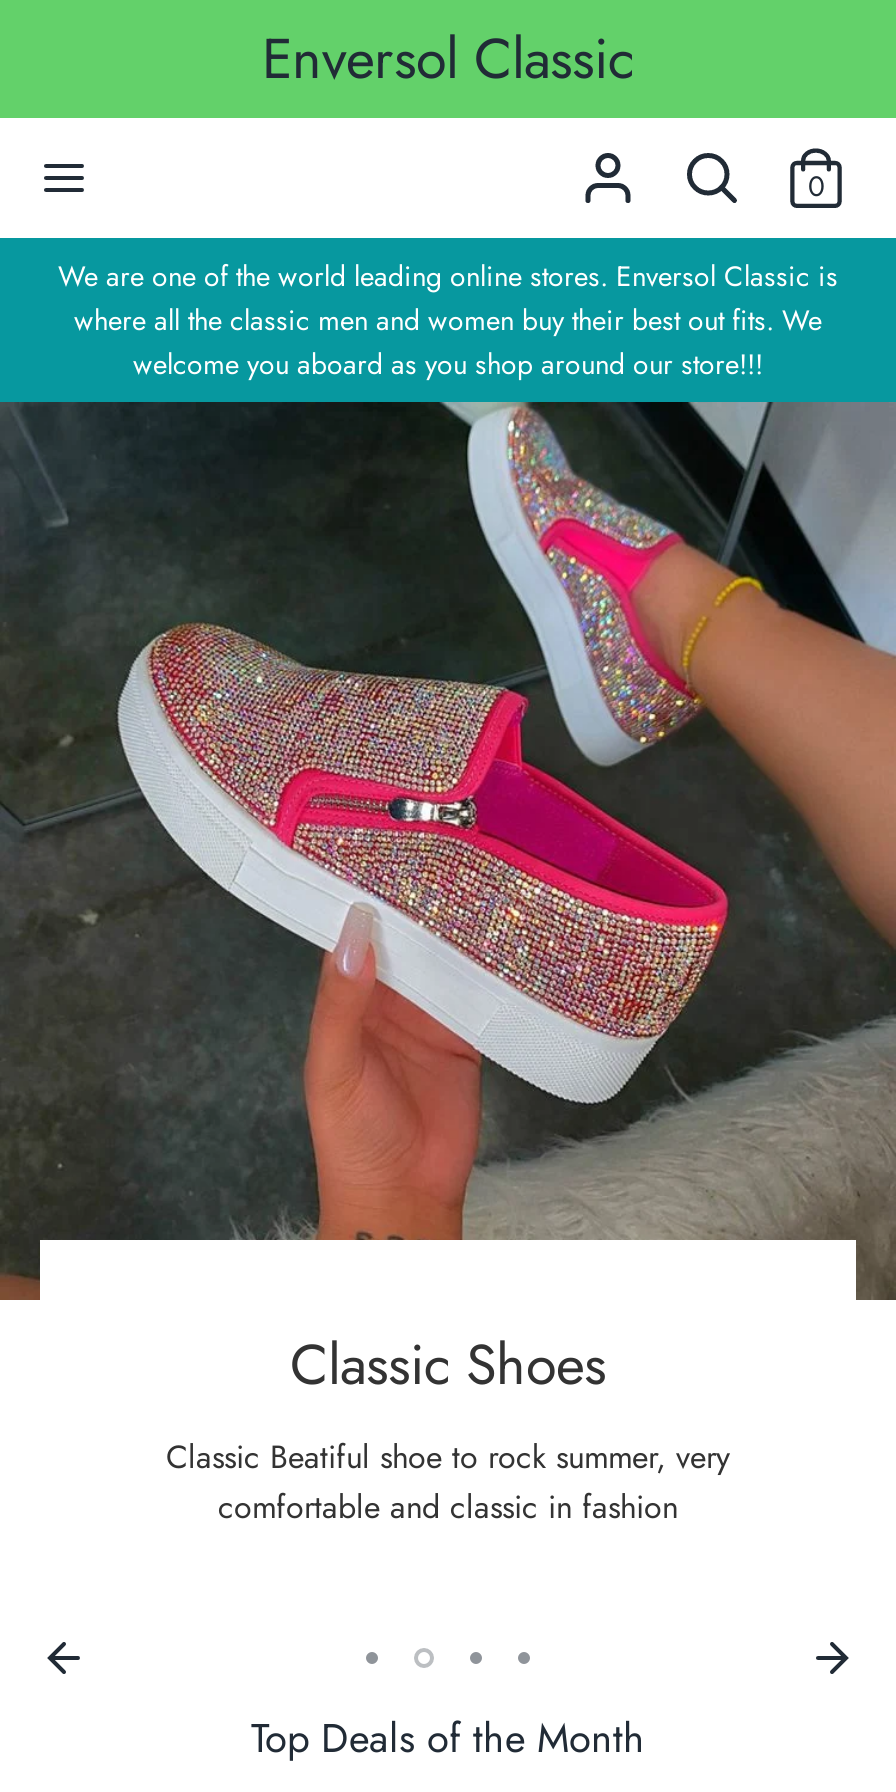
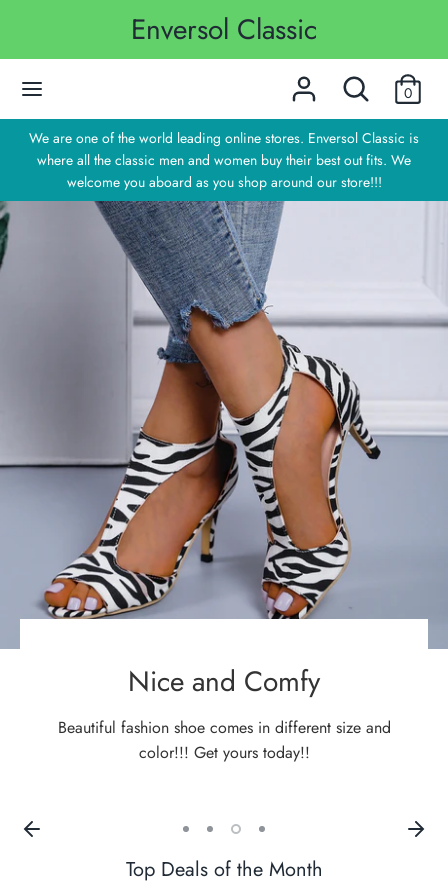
[6,400,890,1529] [image] | Classic Shoes | Classic Beatiful shoe to rock summer, very | comfortable and classic in fashion -> [3,200,445,764] [image] | Nice and Comfy | Beautiful fashion shoe comes in different size and | color!!! Get yours today!!

